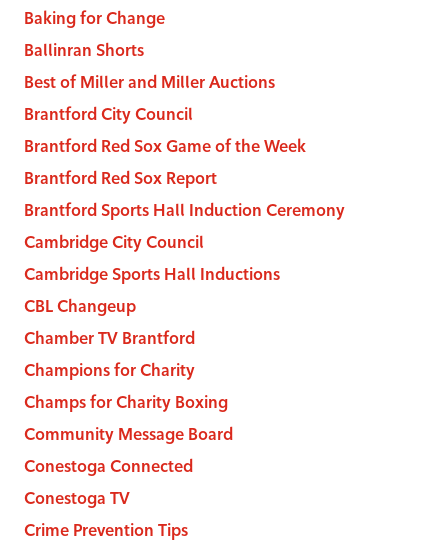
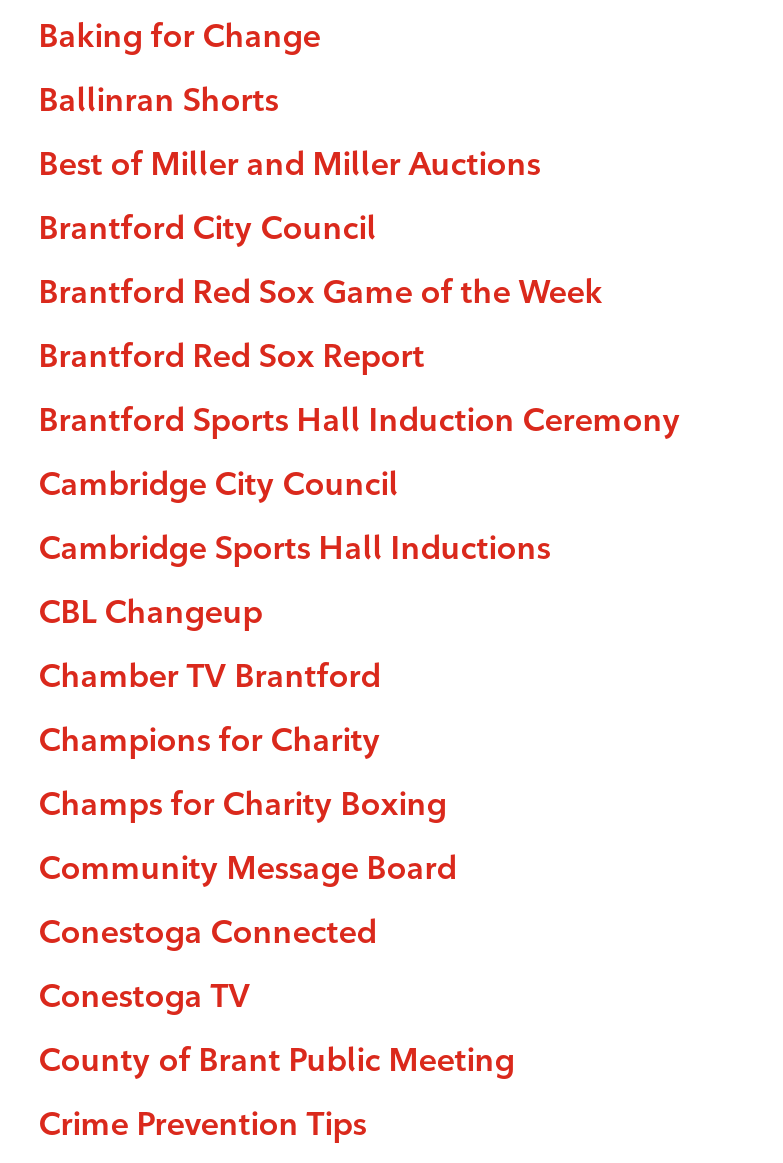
none -> [39,1042,515,1080] County of Brant Public Meeting

